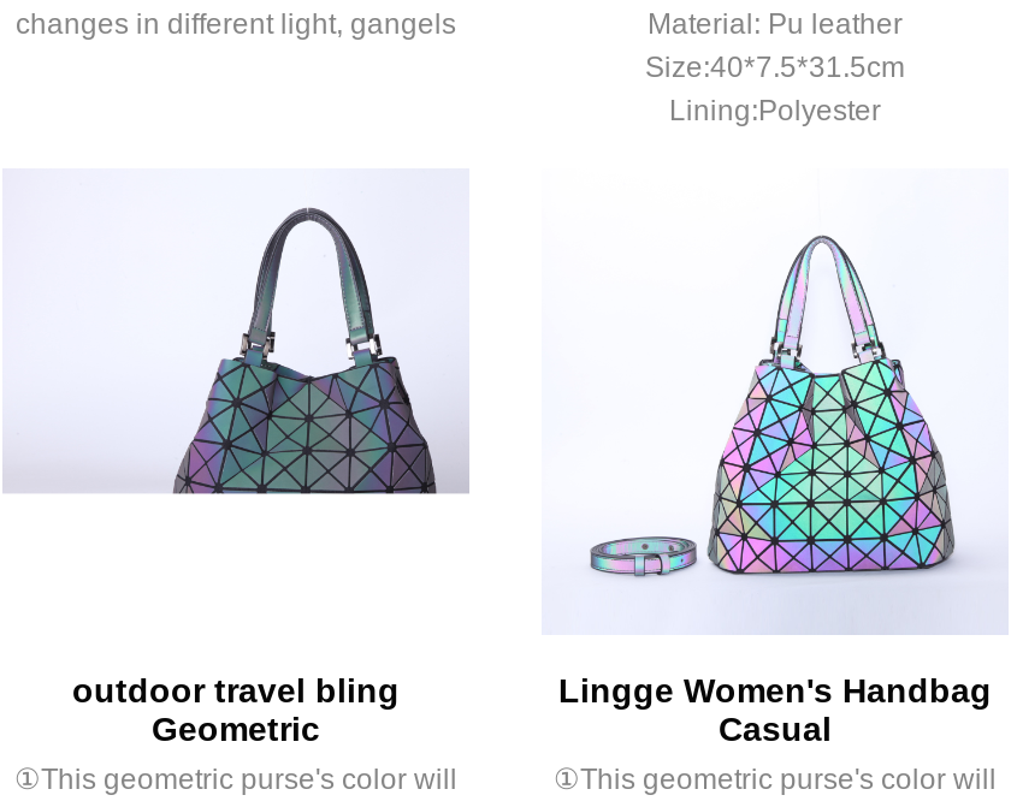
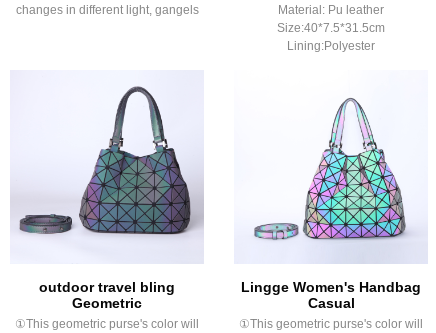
none -> [10,204,204,263] [image]

